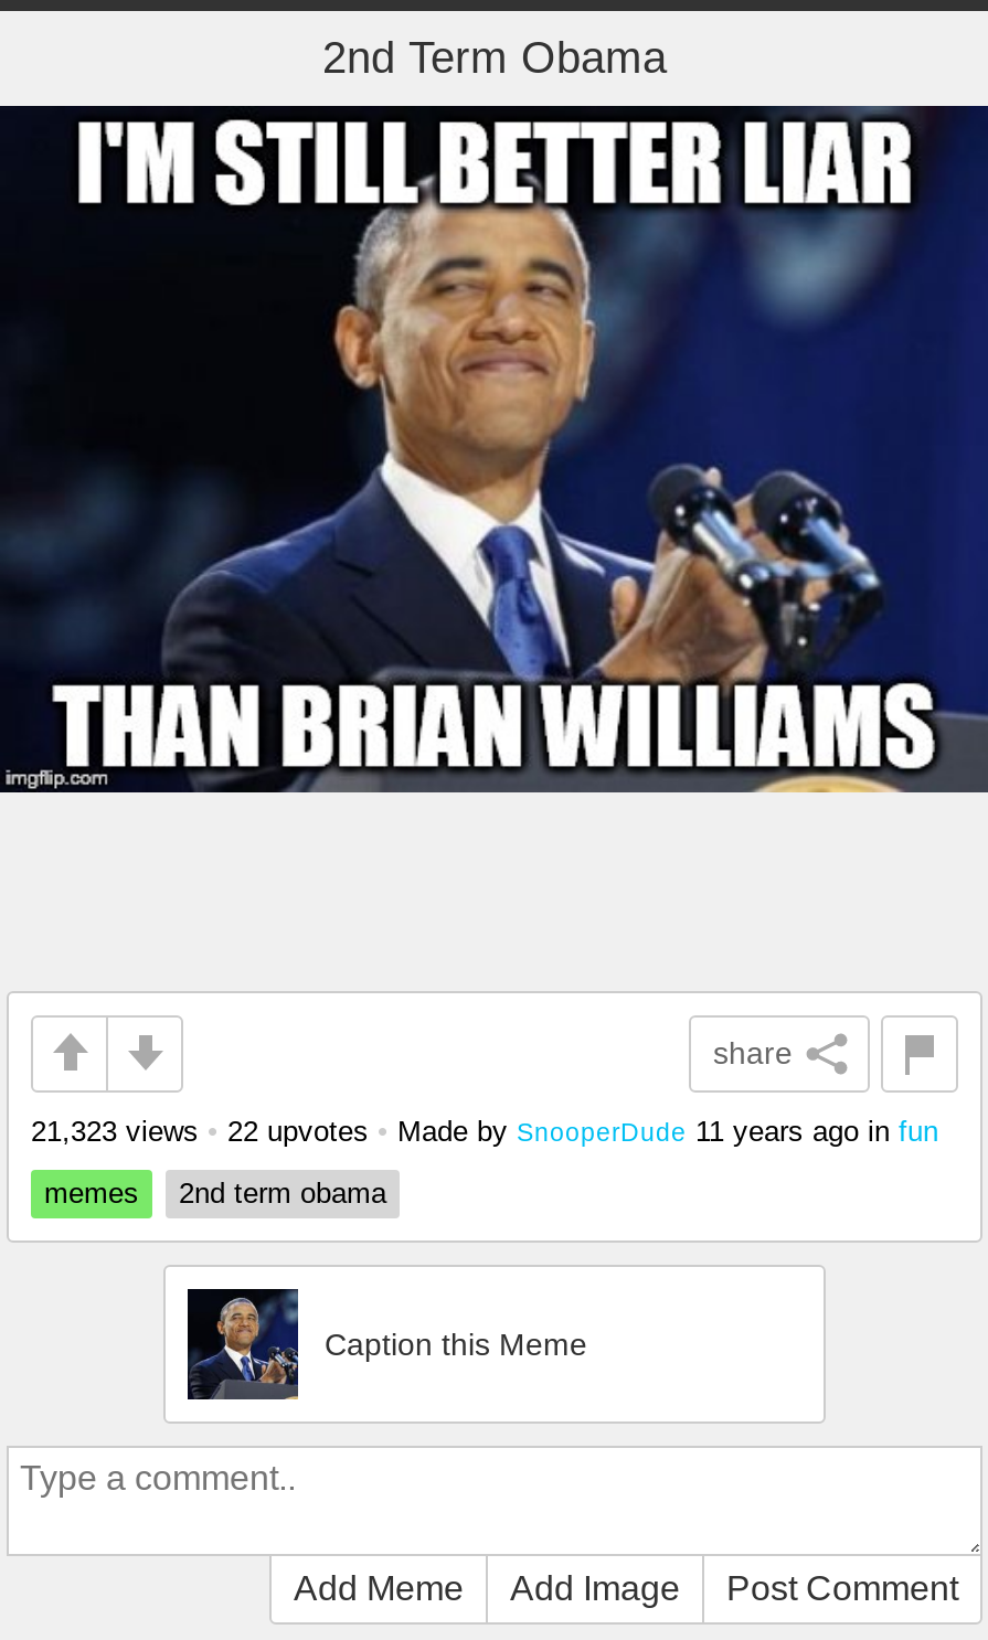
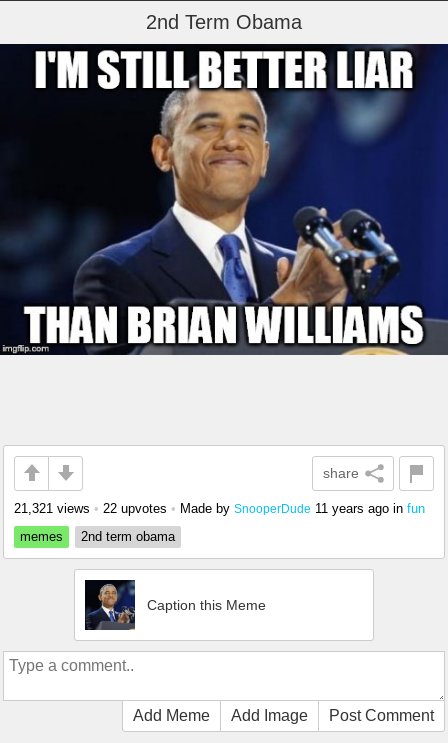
[31,1114,938,1147] 21,323 views • 22 upvotes • Made by SnooperDude 11 years ago in fun -> [14,501,425,516] 21,321 views • 22 upvotes • Made by SnooperDude 11 years ago in fun

